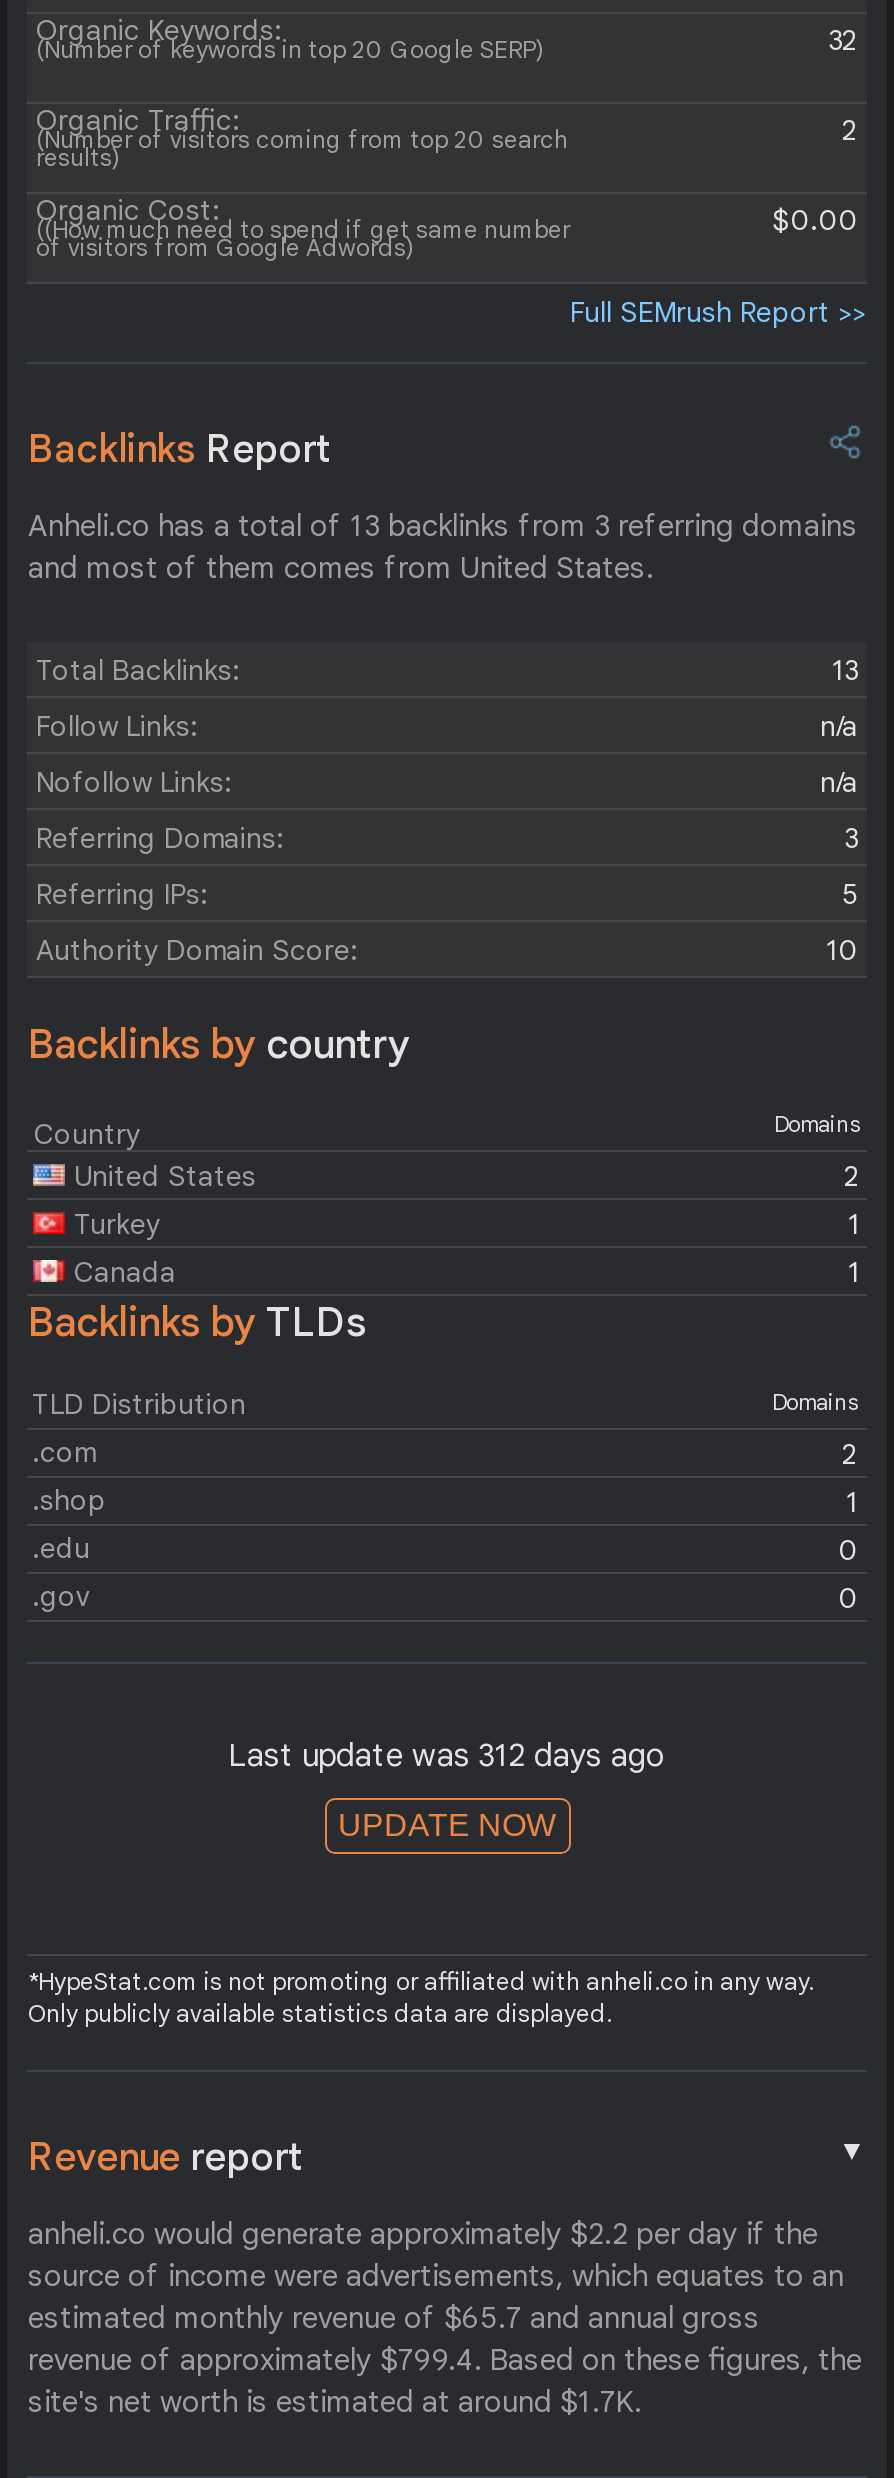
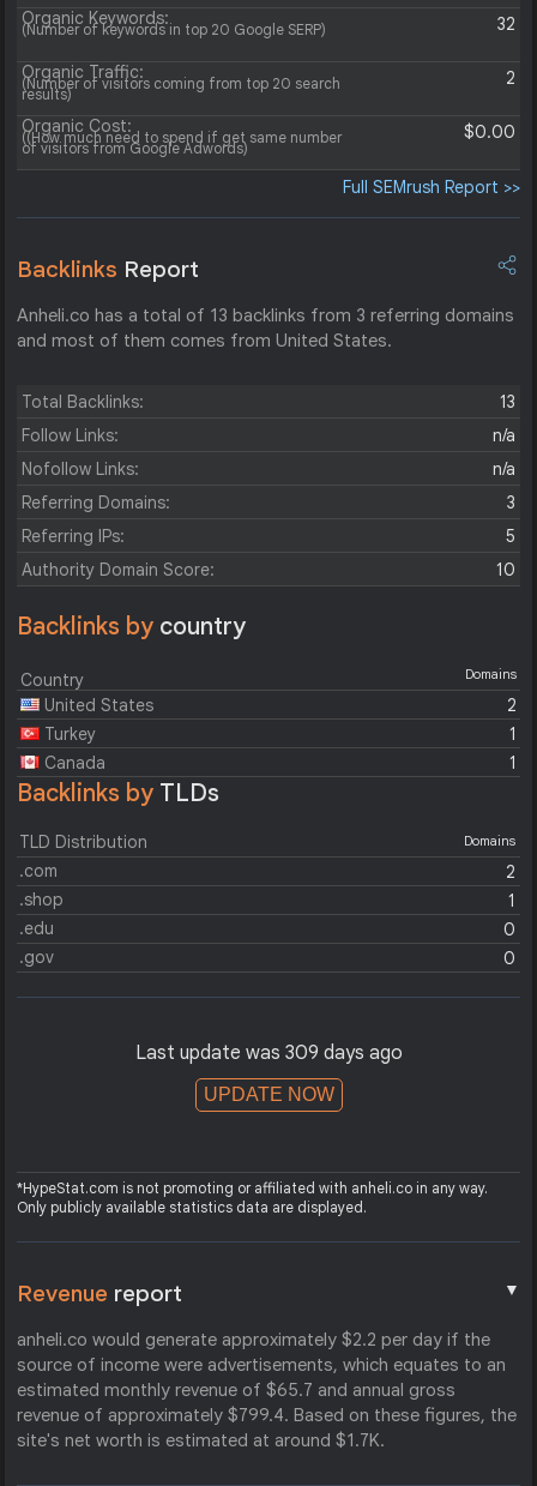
[228,1736,666,1776] Last update was 312 days ago -> [135,1041,402,1065] Last update was 309 days ago

